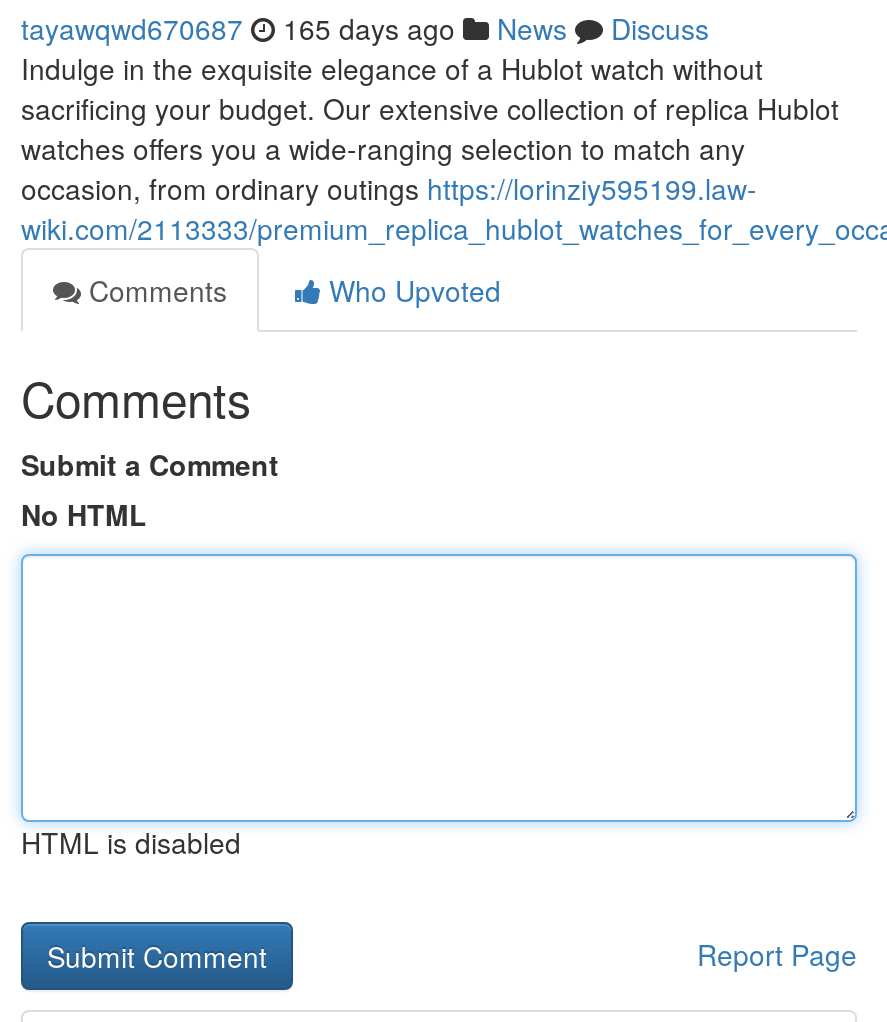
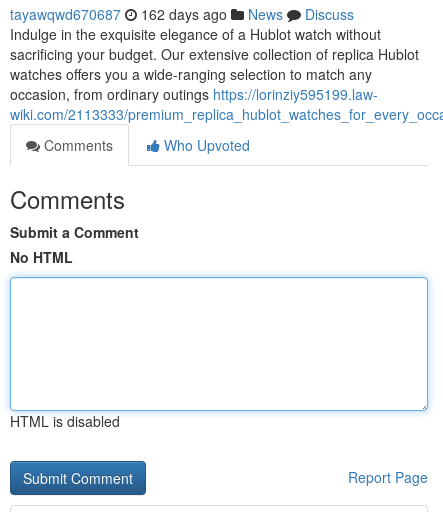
[21,8,709,48] tayawqwd670687 165 days ago News Discuss -> [10,4,354,24] tayawqwd670687 162 days ago News Discuss

